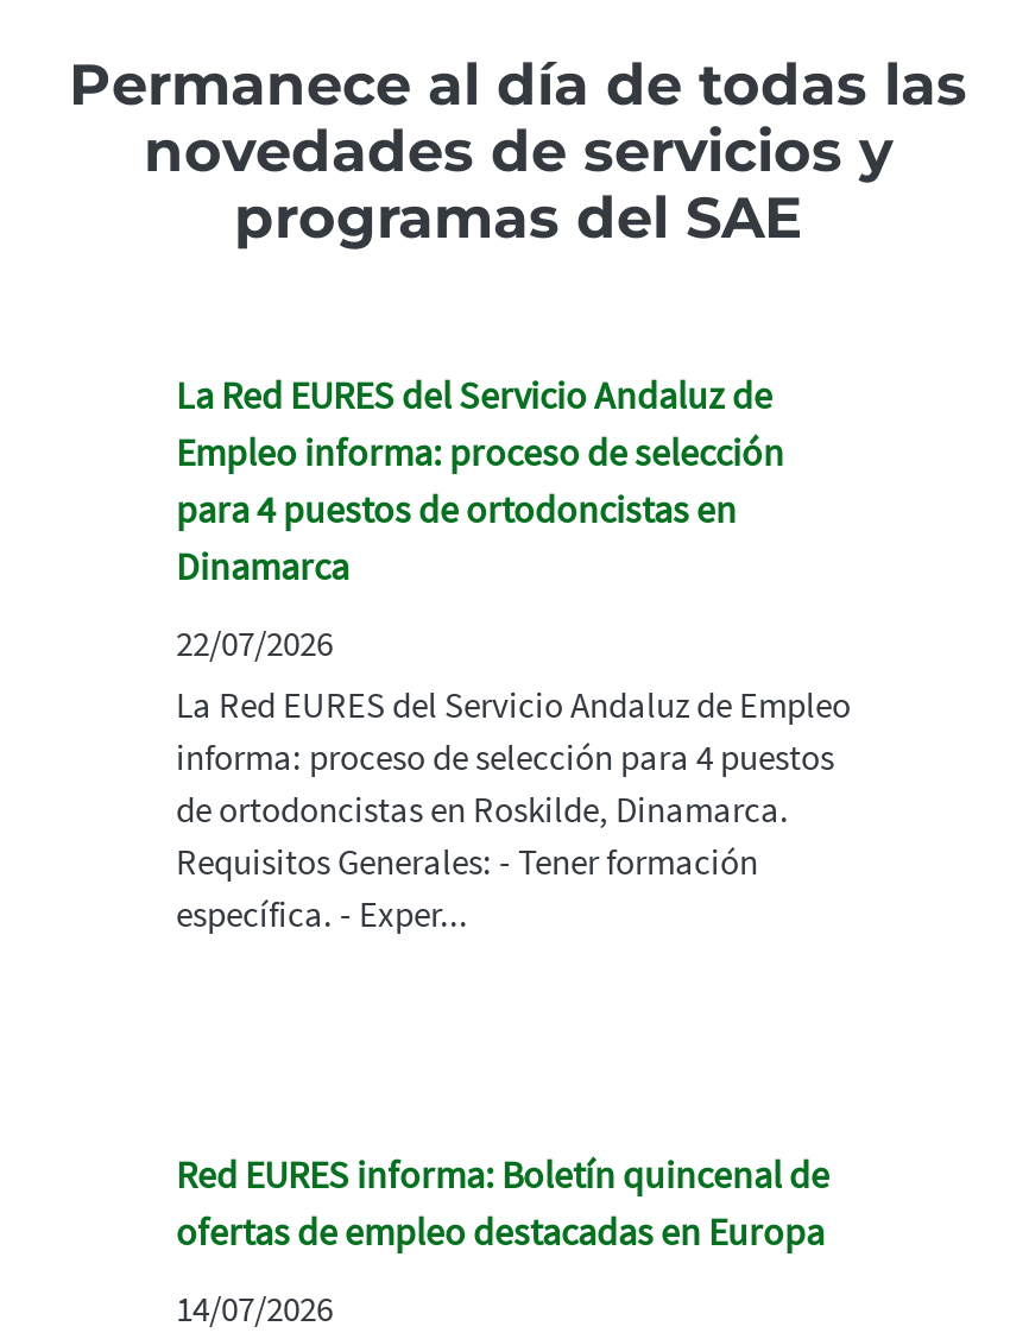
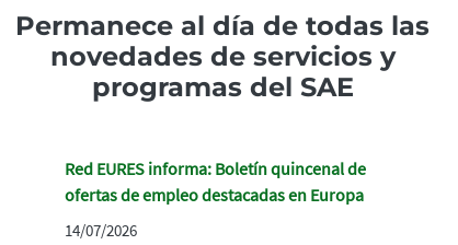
[176,370,851,936] La Red EURES del Servicio Andaluz de | Empleo informa: proceso de selección | para 4 puestos de ortodoncistas en | Dinamarca | 22/07/2026 | La Red EURES del Servicio Andaluz de Empleo | informa: proceso de selección para 4 puestos | de ortodoncistas en Roskilde, Dinamarca. | Requisitos Generales: - Tener formación | específica. - Exper... -> none

